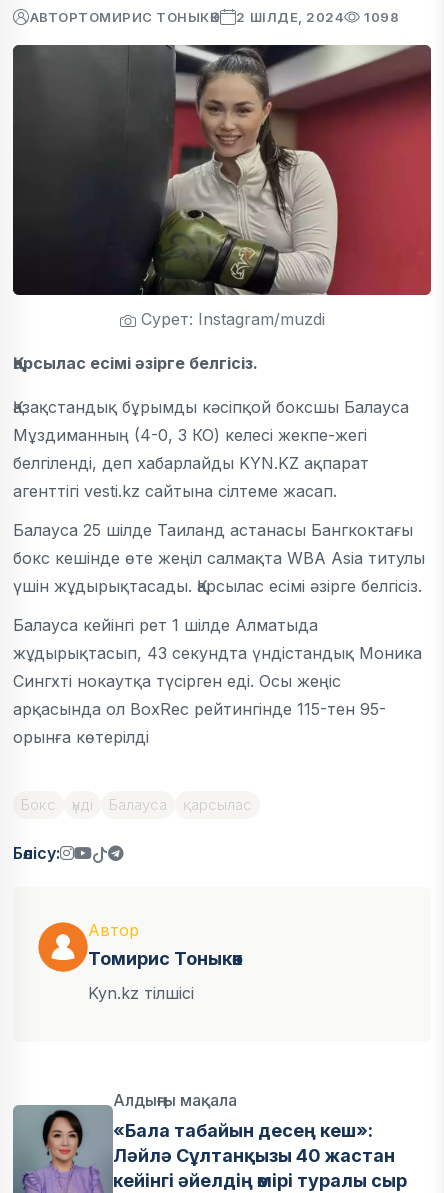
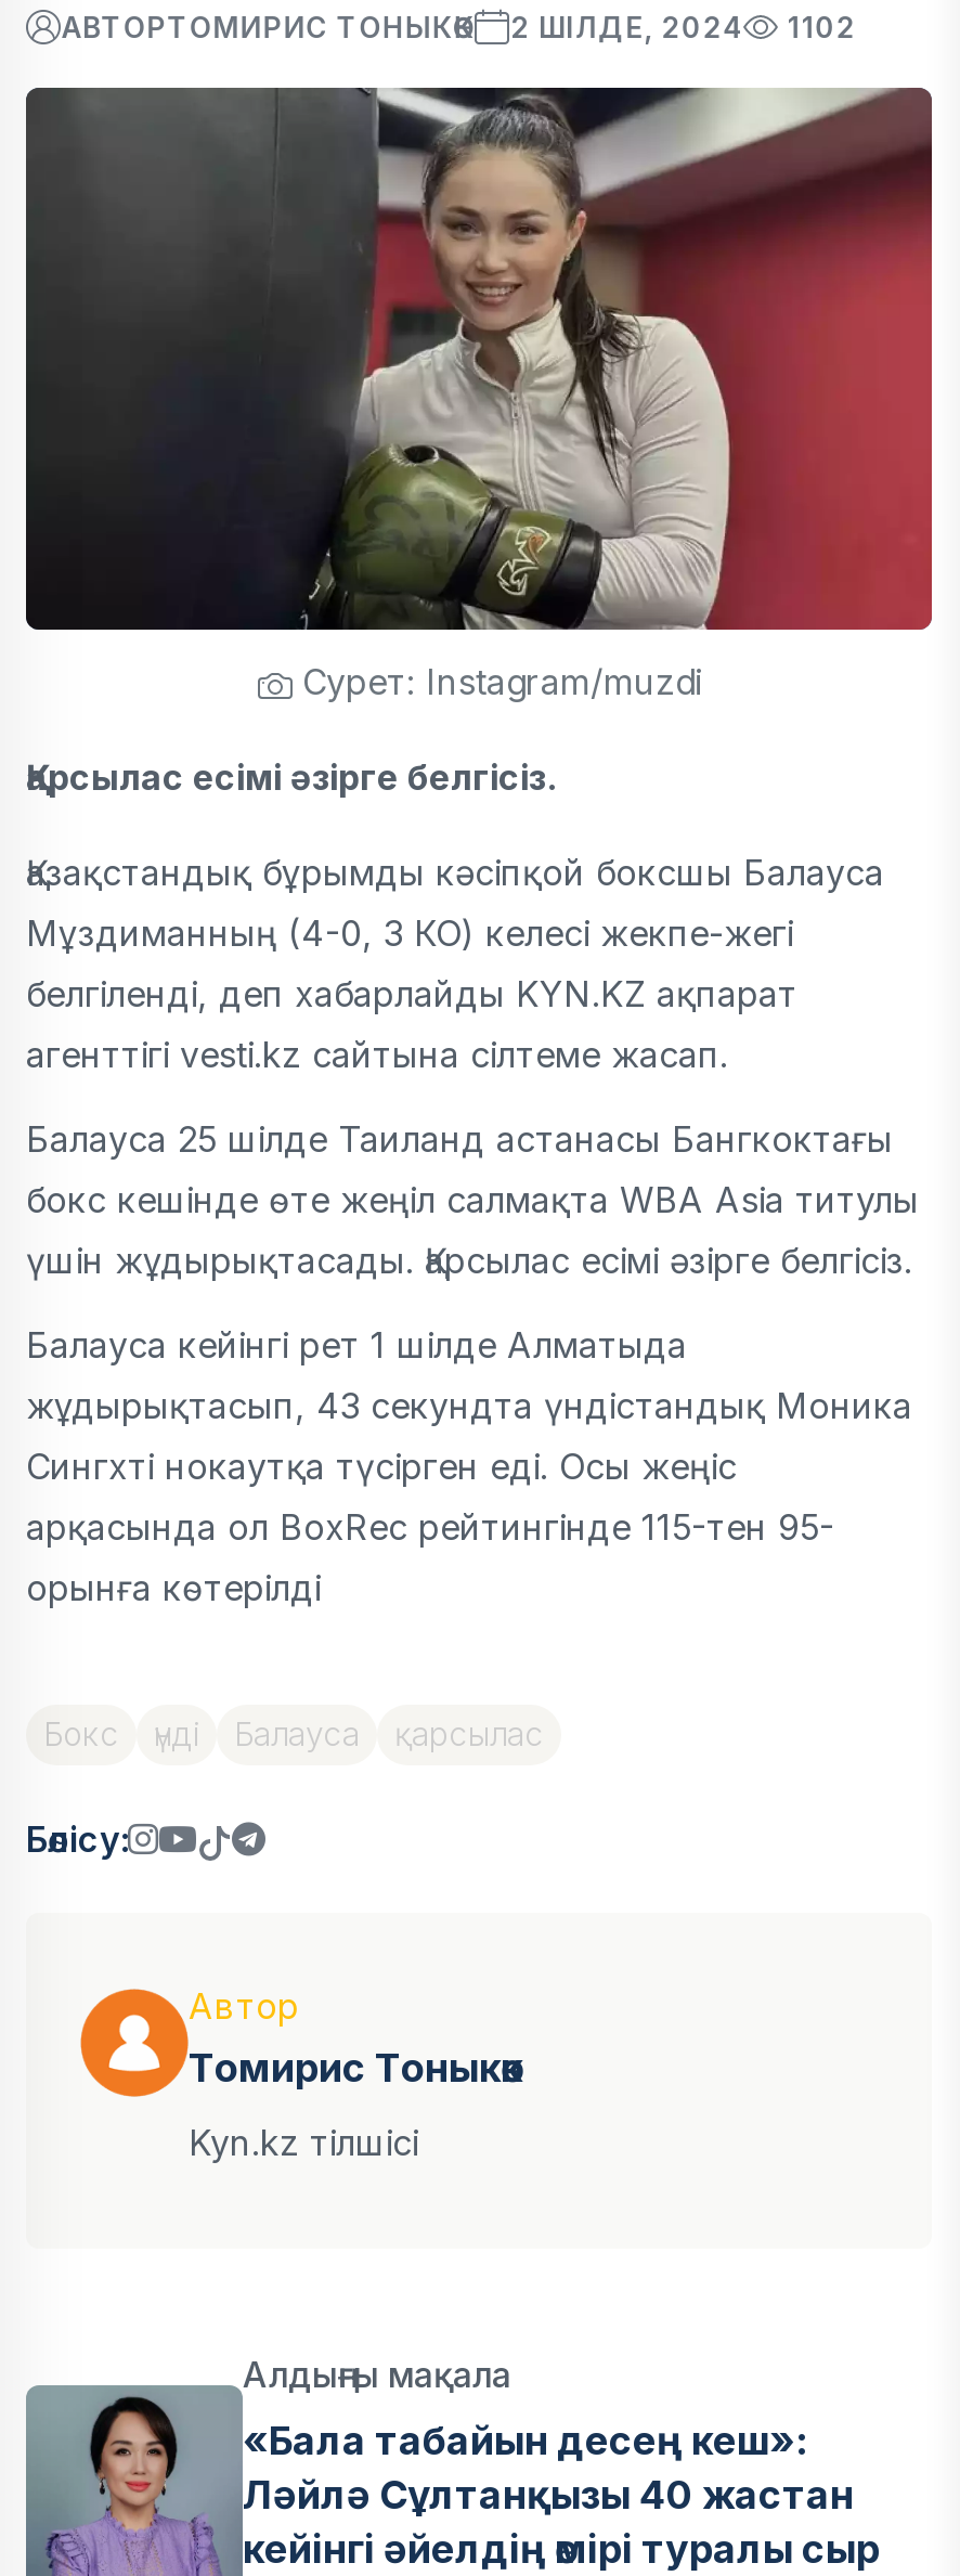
[364,9,399,25] 1098 -> [787,10,857,44] 1102

